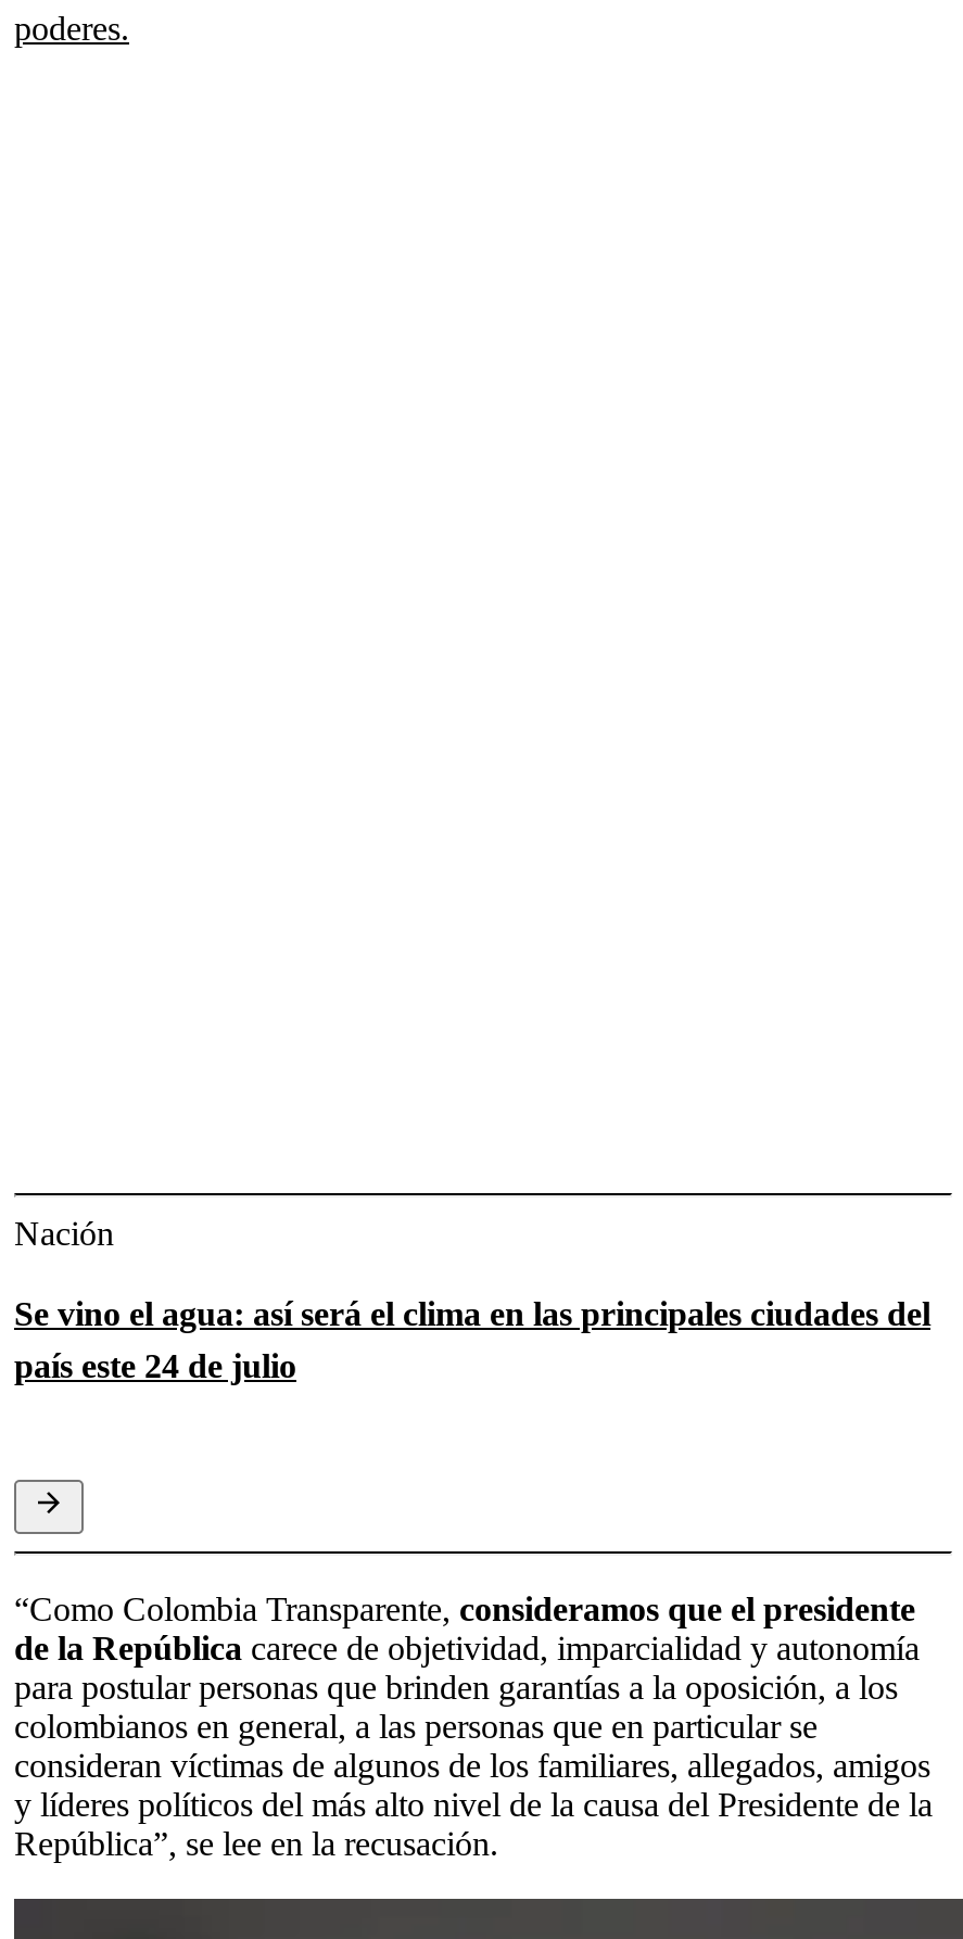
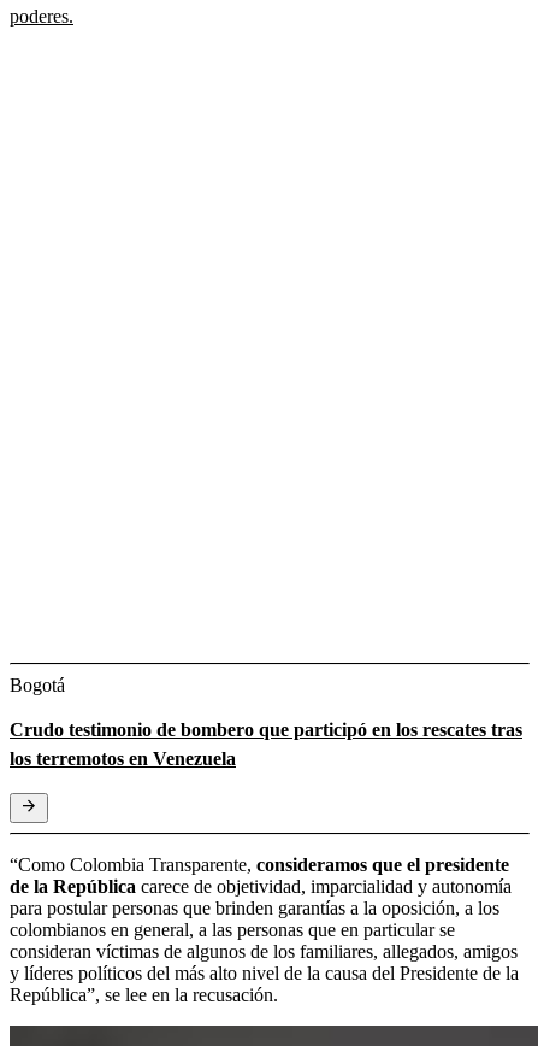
[14,1214,114,1251] Nación -> [10,674,65,695] Bogotá
[14,1294,930,1383] Se vino el agua: así será el clima en las principales ciudades del | país este 24 de julio -> [10,719,522,768] Crudo testimonio de bombero que participó en los rescates tras | los terremotos en Venezuela

